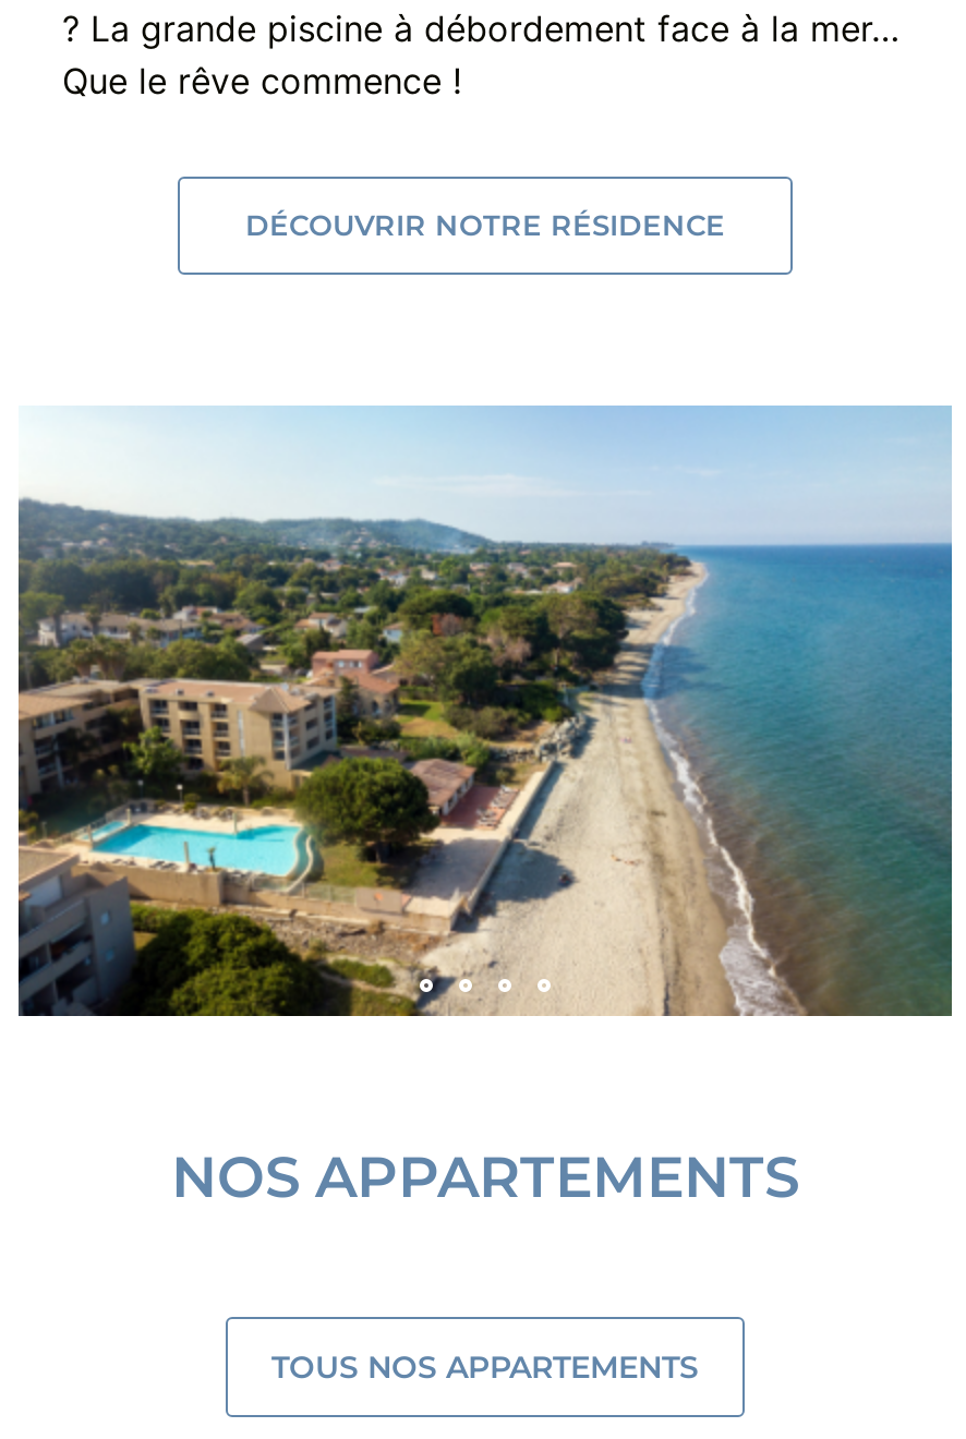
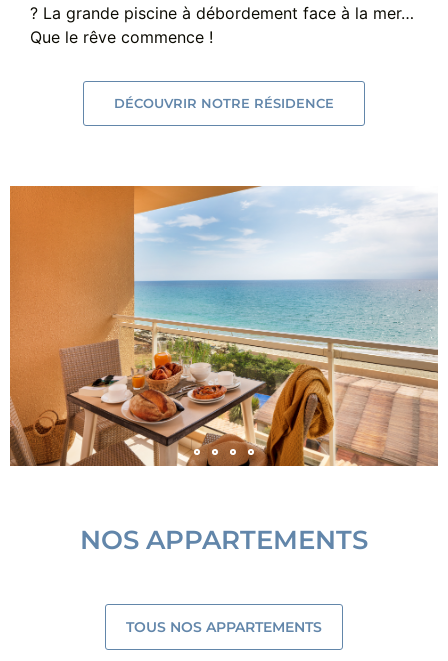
[16,406,954,1018] [image] -> [9,185,439,467] [image]

